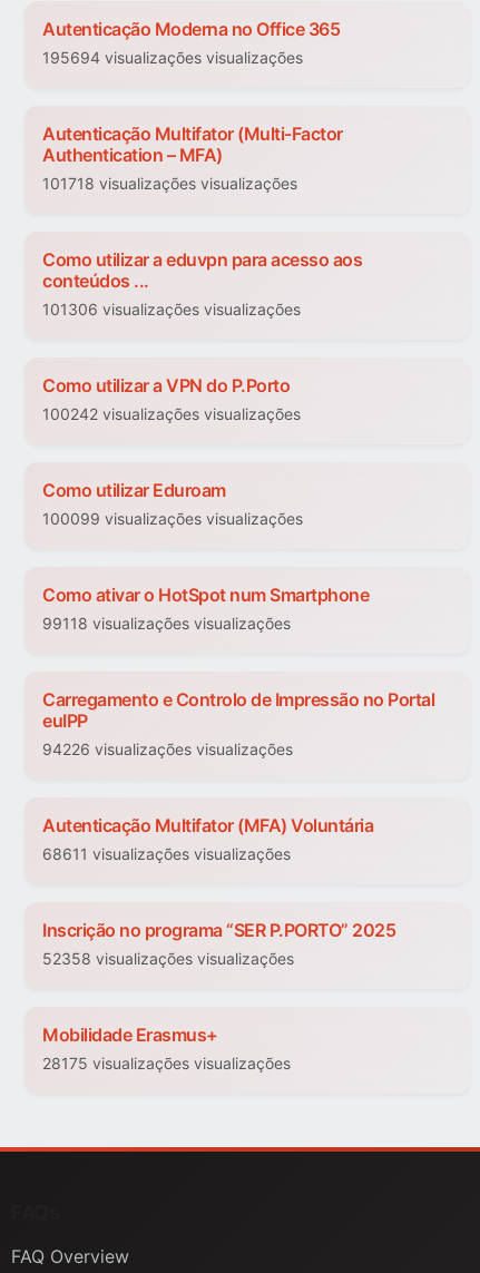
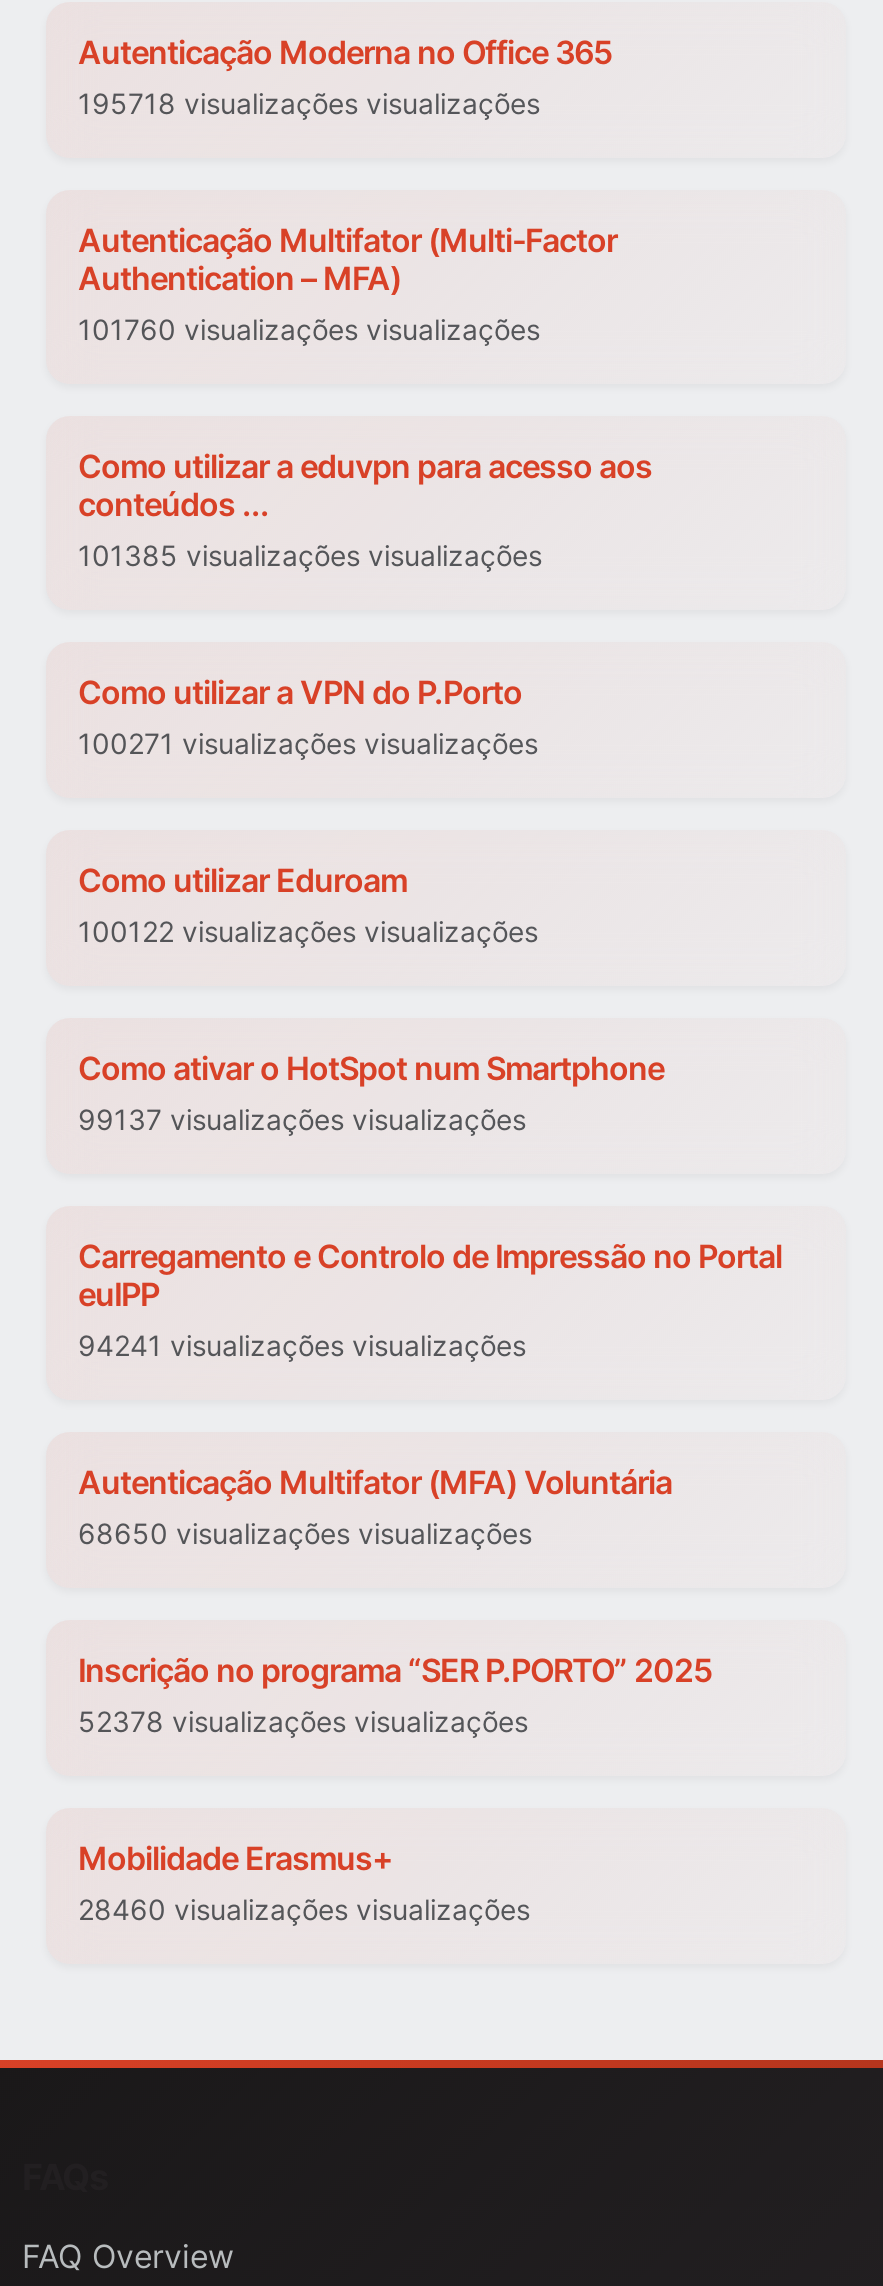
[42,48,303,67] 195694 visualizações visualizações -> [78,87,540,121] 195718 visualizações visualizações
[42,174,297,193] 101718 visualizações visualizações -> [78,313,540,347] 101760 visualizações visualizações
[42,300,301,319] 101306 visualizações visualizações -> [78,539,542,573] 101385 visualizações visualizações
[42,405,301,424] 100242 visualizações visualizações -> [78,727,538,761] 100271 visualizações visualizações
[42,510,303,528] 100099 visualizações visualizações -> [78,915,538,949] 100122 visualizações visualizações
[42,614,291,633] 99118 visualizações visualizações -> [78,1103,526,1137] 99137 visualizações visualizações
[42,740,293,759] 94226 visualizações visualizações -> [78,1329,526,1363] 94241 visualizações visualizações
[42,845,291,864] 68611 visualizações visualizações -> [78,1517,532,1551] 68650 visualizações visualizações
[42,949,294,968] 52358 visualizações visualizações -> [78,1705,528,1739] 52378 visualizações visualizações
[42,1054,291,1073] 28175 visualizações visualizações -> [78,1893,530,1927] 28460 visualizações visualizações

